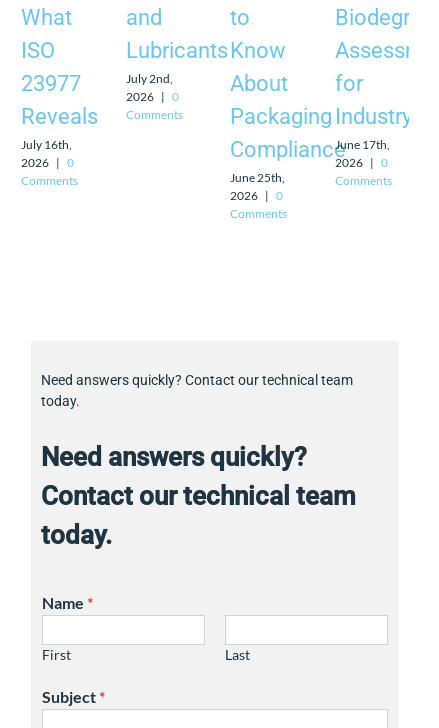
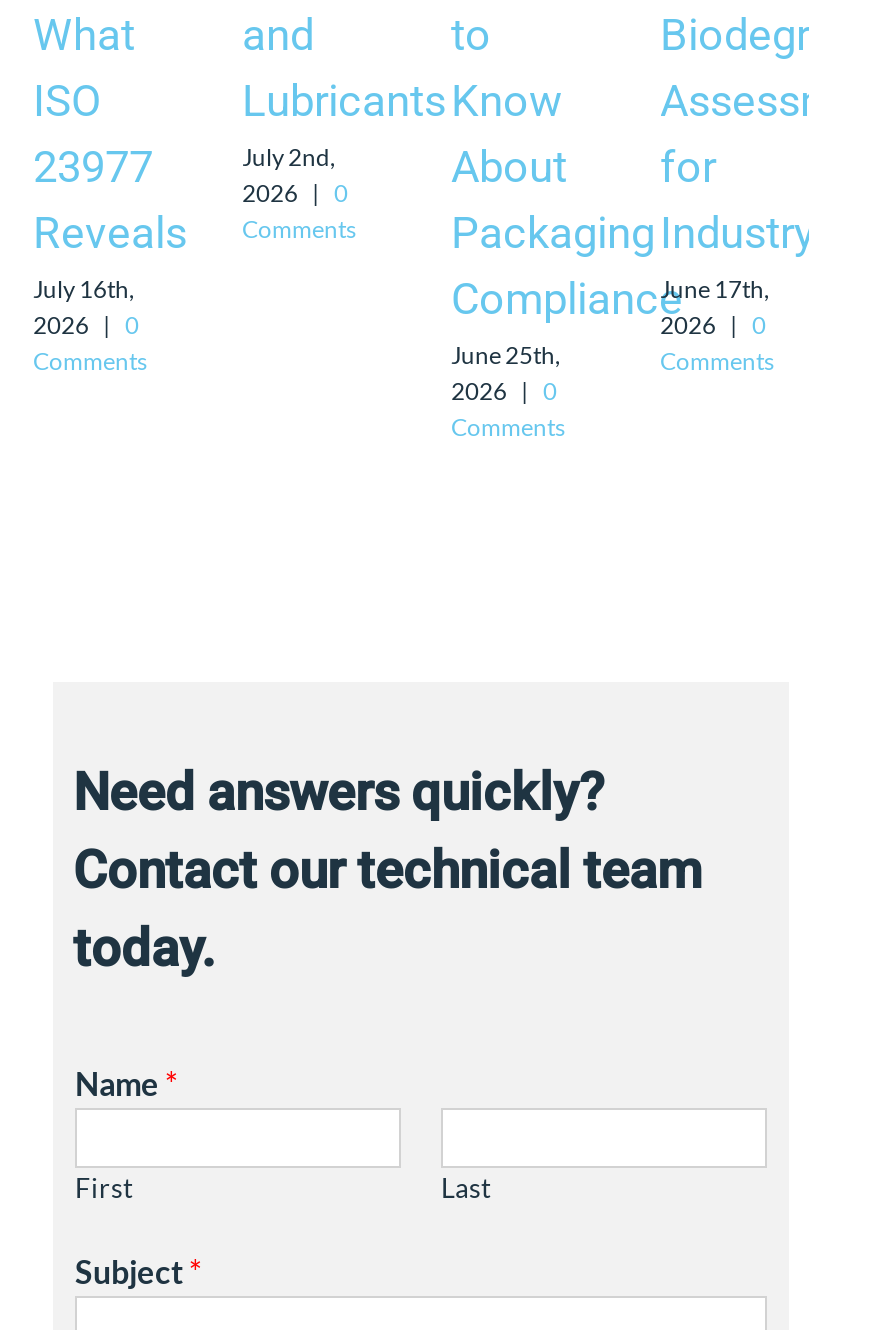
[41,371,353,408] Need answers quickly? Contact our technical team | today. -> none

